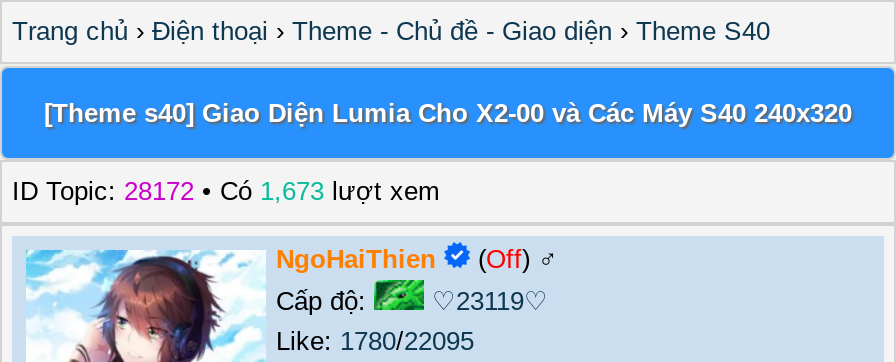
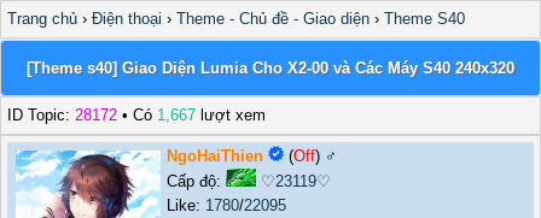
[12,177,440,207] ID Topic: 28172 • Có 1,673 lượt xem -> [7,106,266,125] ID Topic: 28172 • Có 1,667 lượt xem

